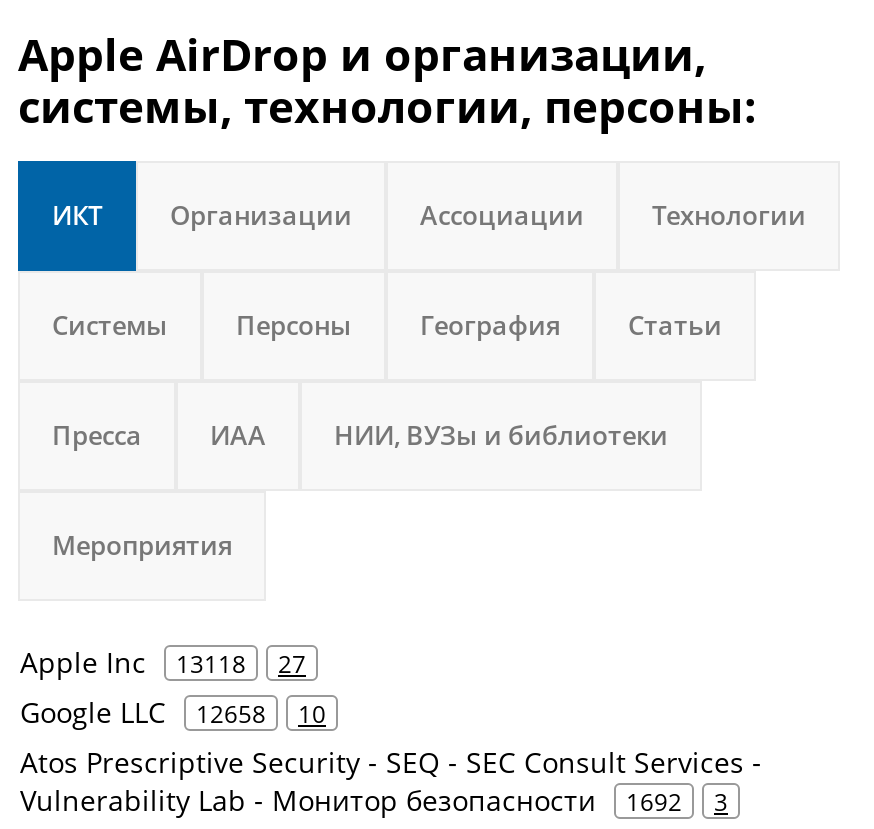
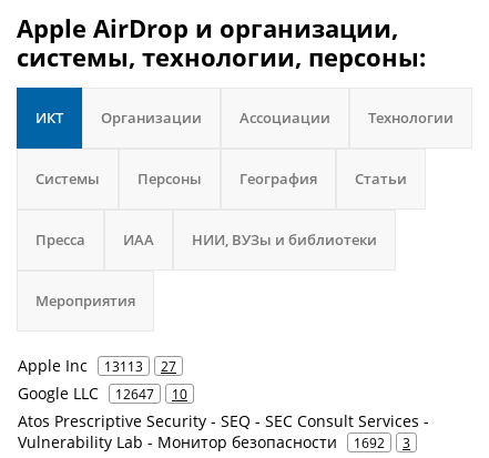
[20,643,306,681] Apple Inc 13118 27 -> [18,355,176,376] Apple Inc 13113 27
[20,693,326,731] Google LLC 12658 10 -> [18,383,187,404] Google LLC 12647 10

